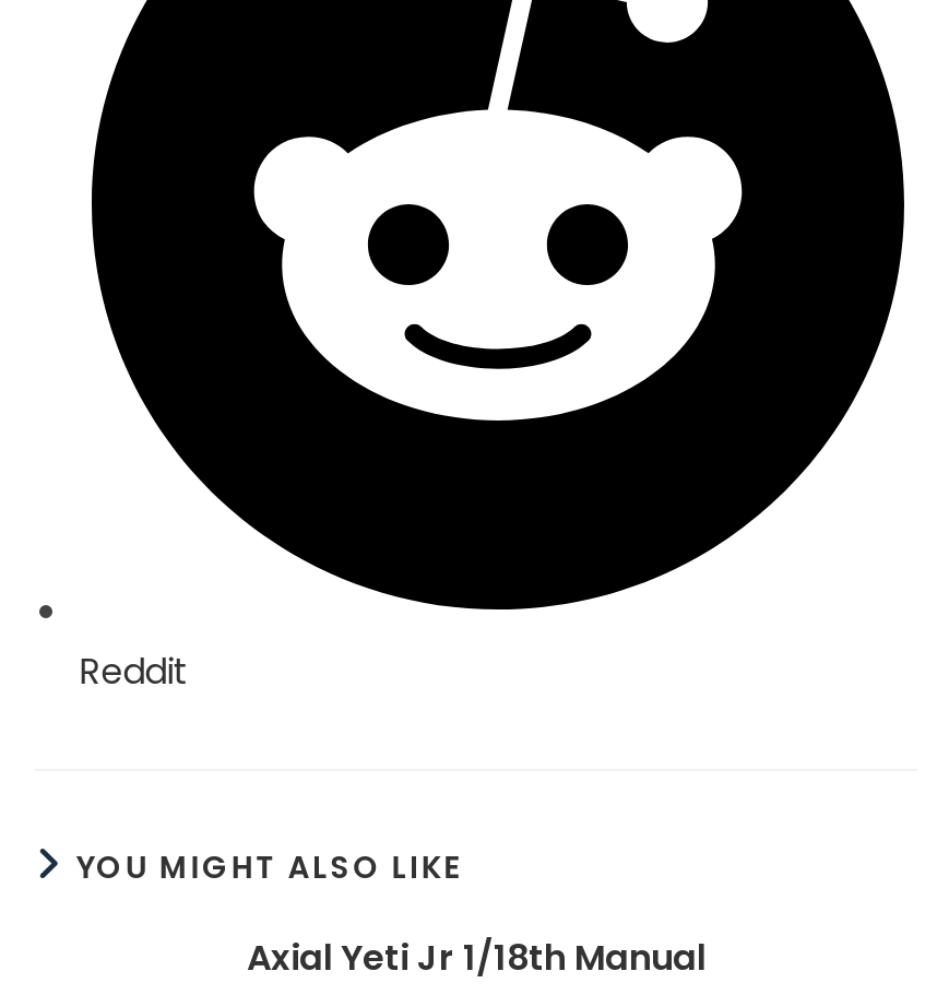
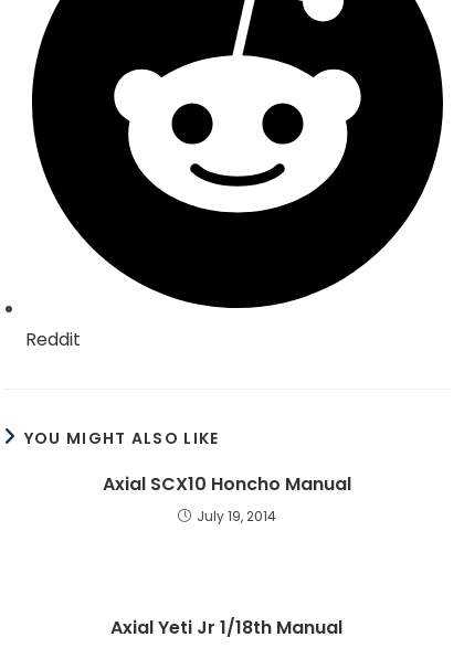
none -> [102,472,351,526] Axial SCX10 Honcho Manual | July 19, 2014

